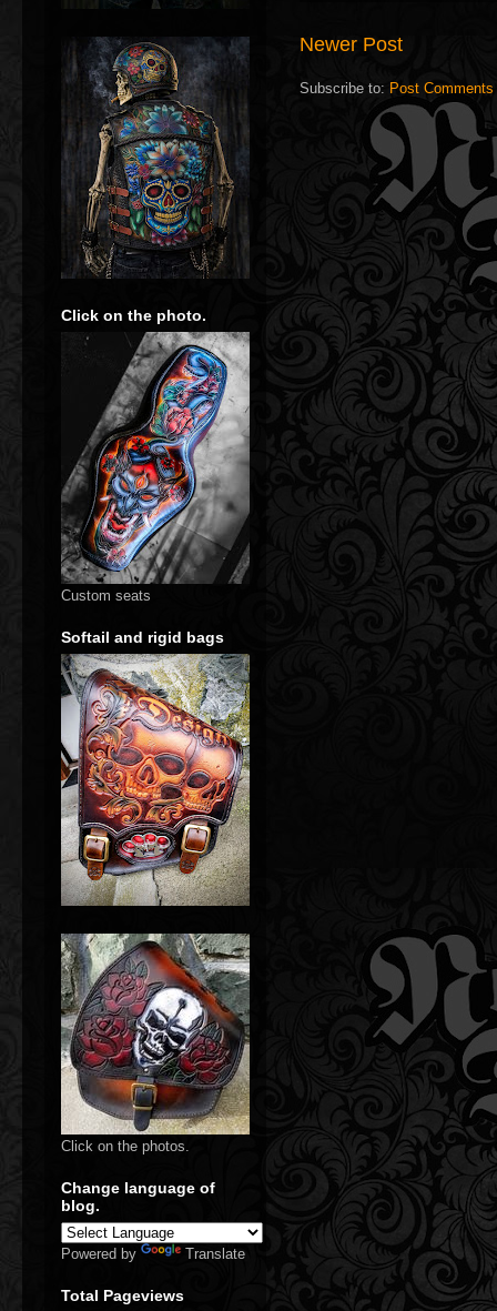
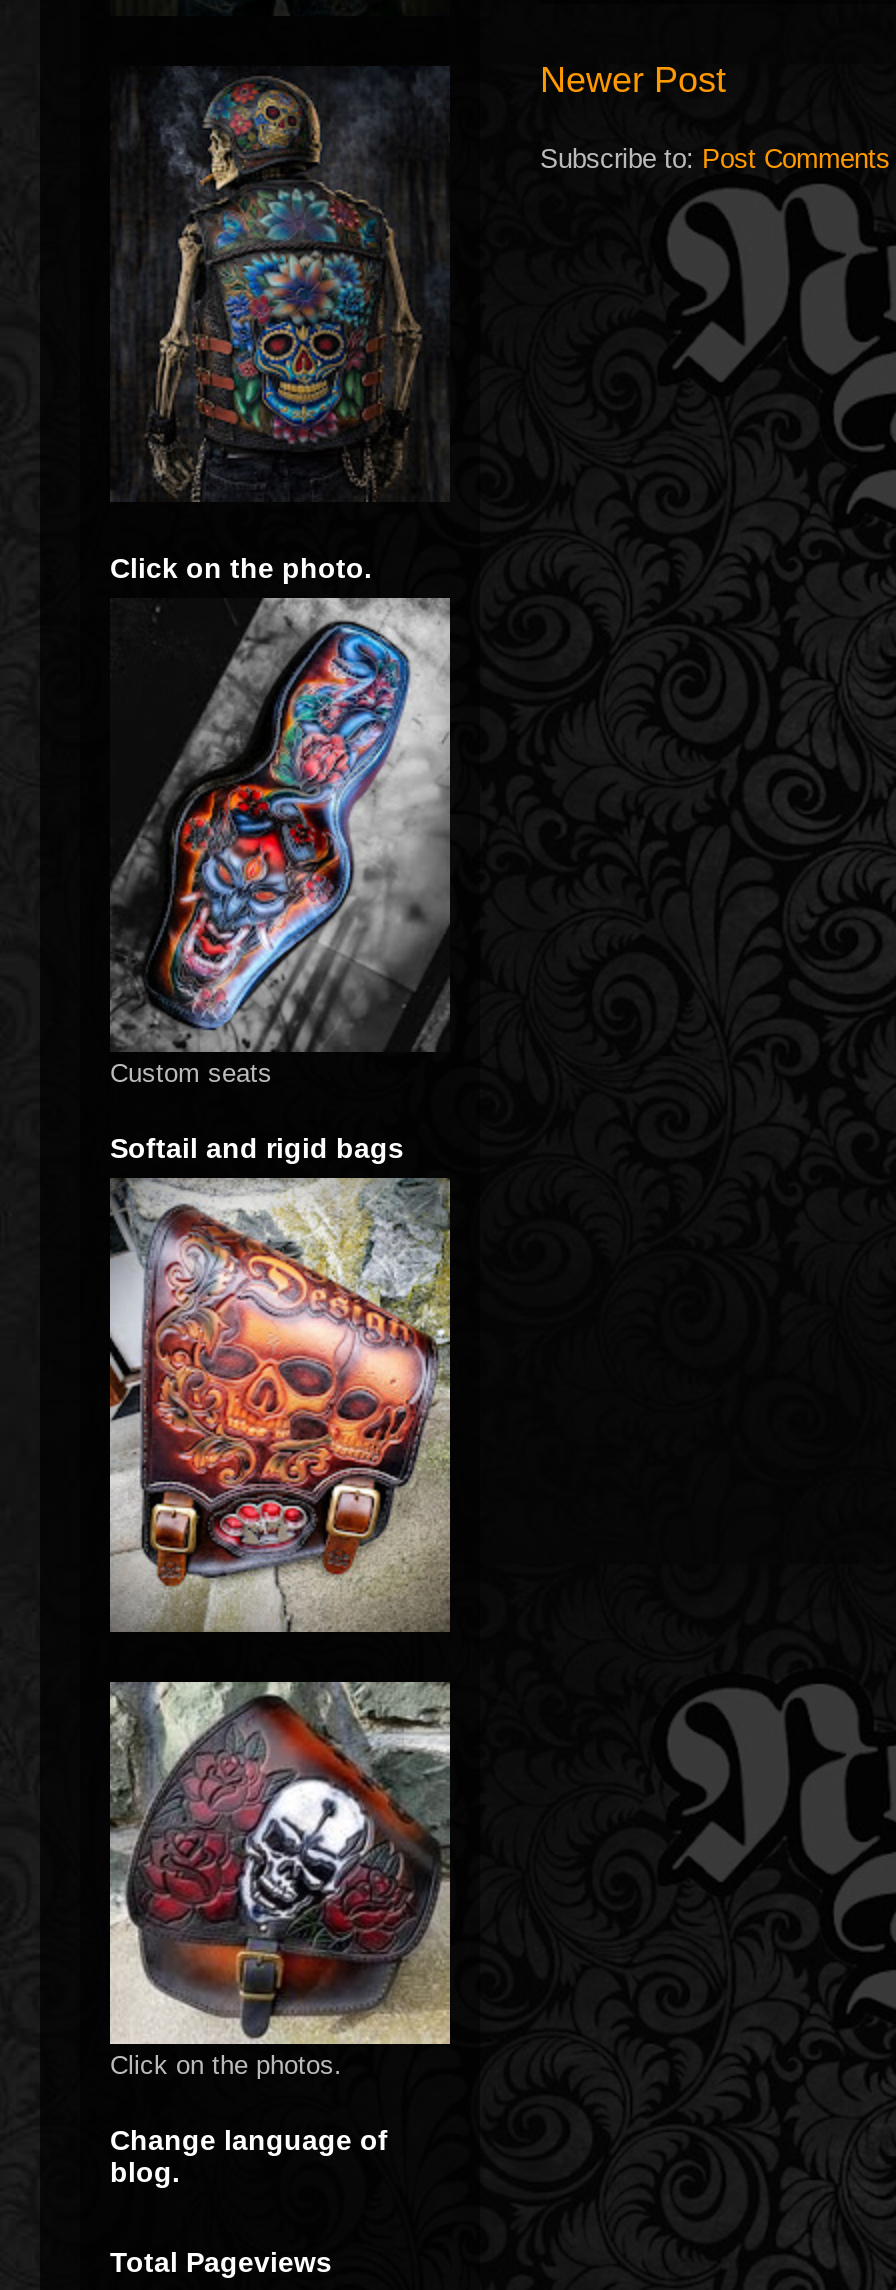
[61,1246,245,1262] Powered by | Translate -> none

